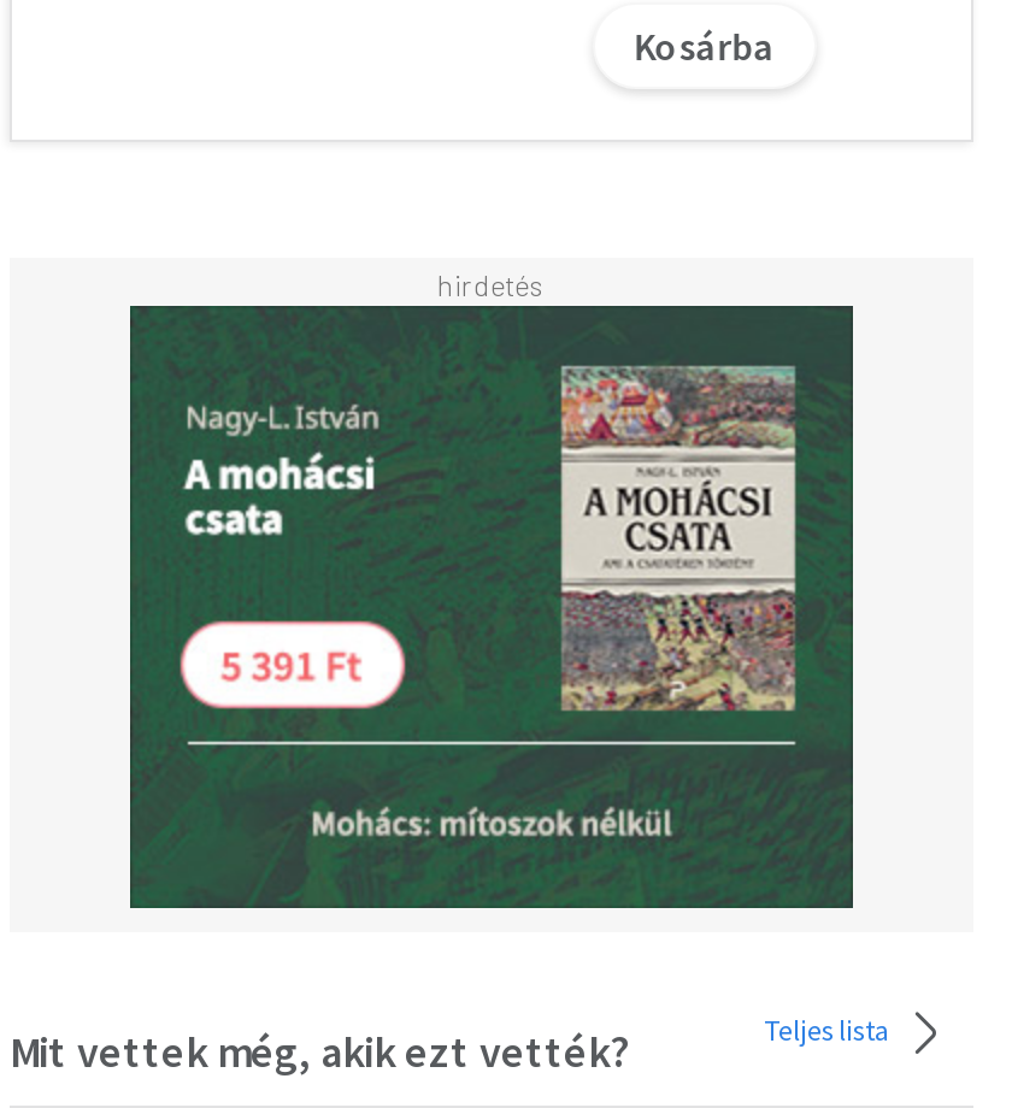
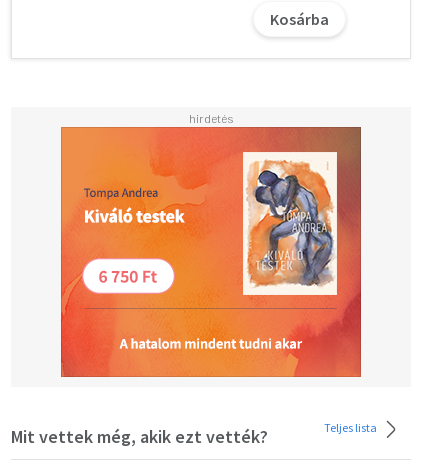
[128,303,855,910] [image] -> [60,126,362,378] [image]

